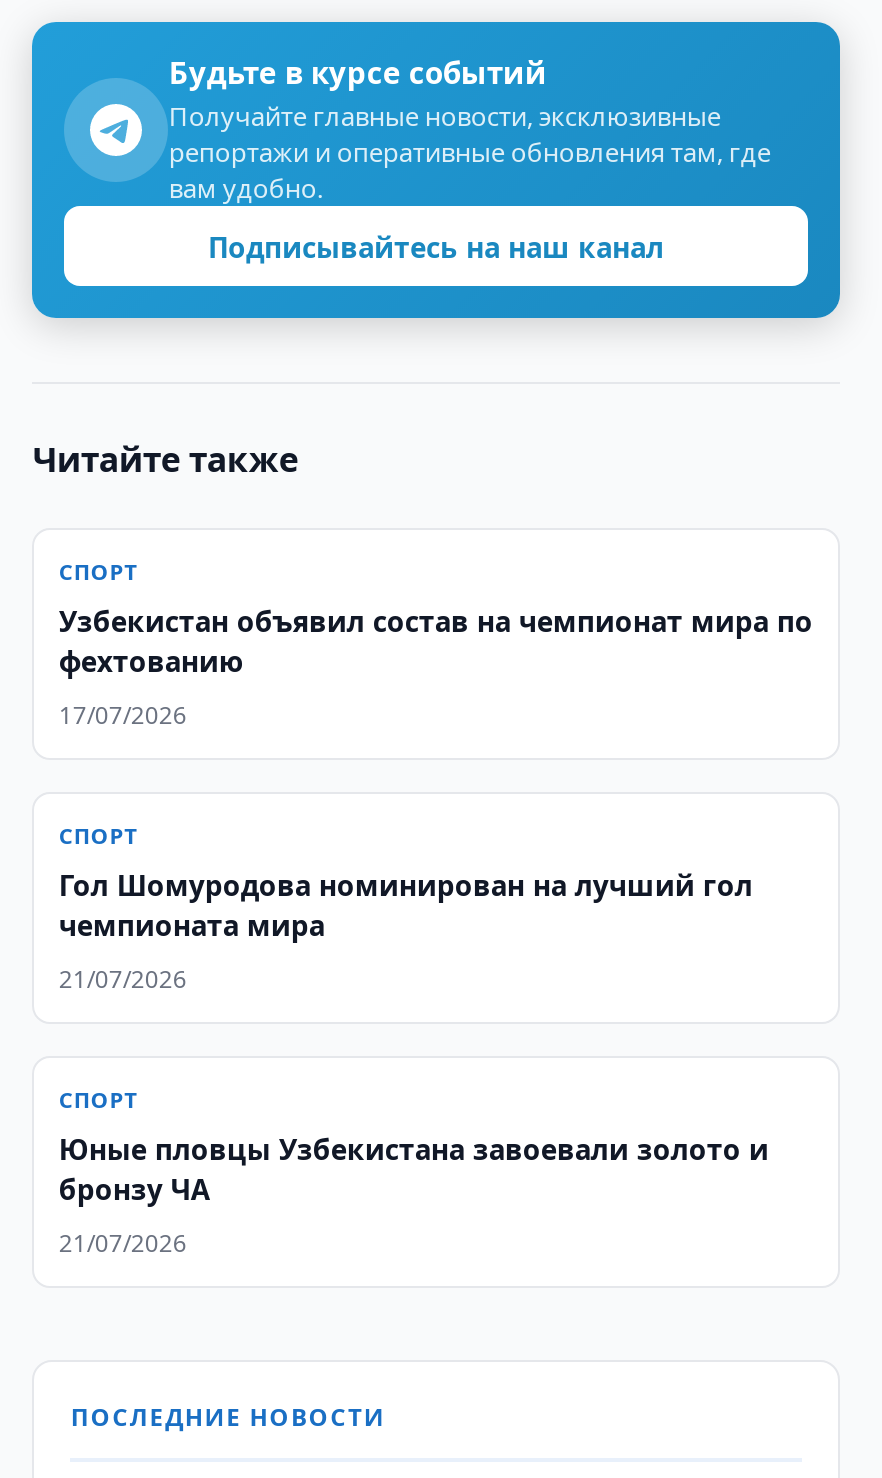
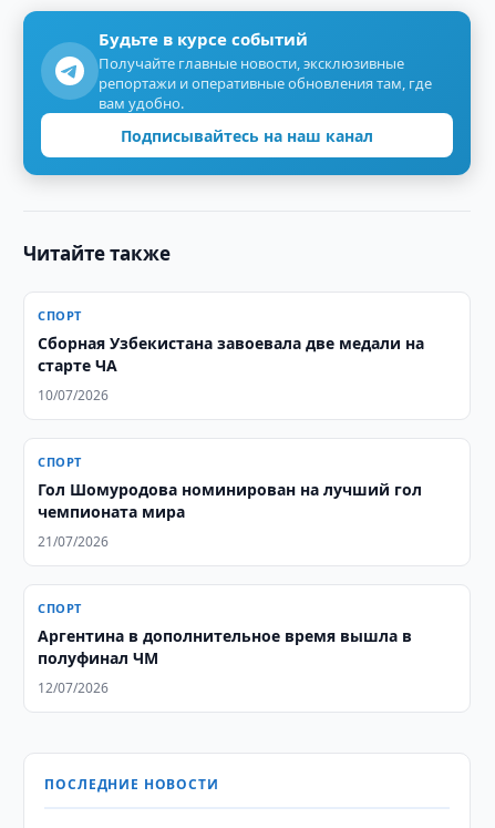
[59,602,813,680] Узбекистан объявил состав на чемпионат мира по | фехтованию -> [38,333,425,376] Сборная Узбекистана завоевала две медали на | старте ЧА
[59,698,187,732] 17/07/2026 -> [38,386,109,405] 10/07/2026
[59,1130,769,1208] Юные пловцы Узбекистана завоевали золото и | бронзу ЧА -> [38,625,412,668] Аргентина в дополнительное время вышла в | полуфинал ЧМ
[59,1226,187,1260] 21/07/2026 -> [38,678,109,697] 12/07/2026

